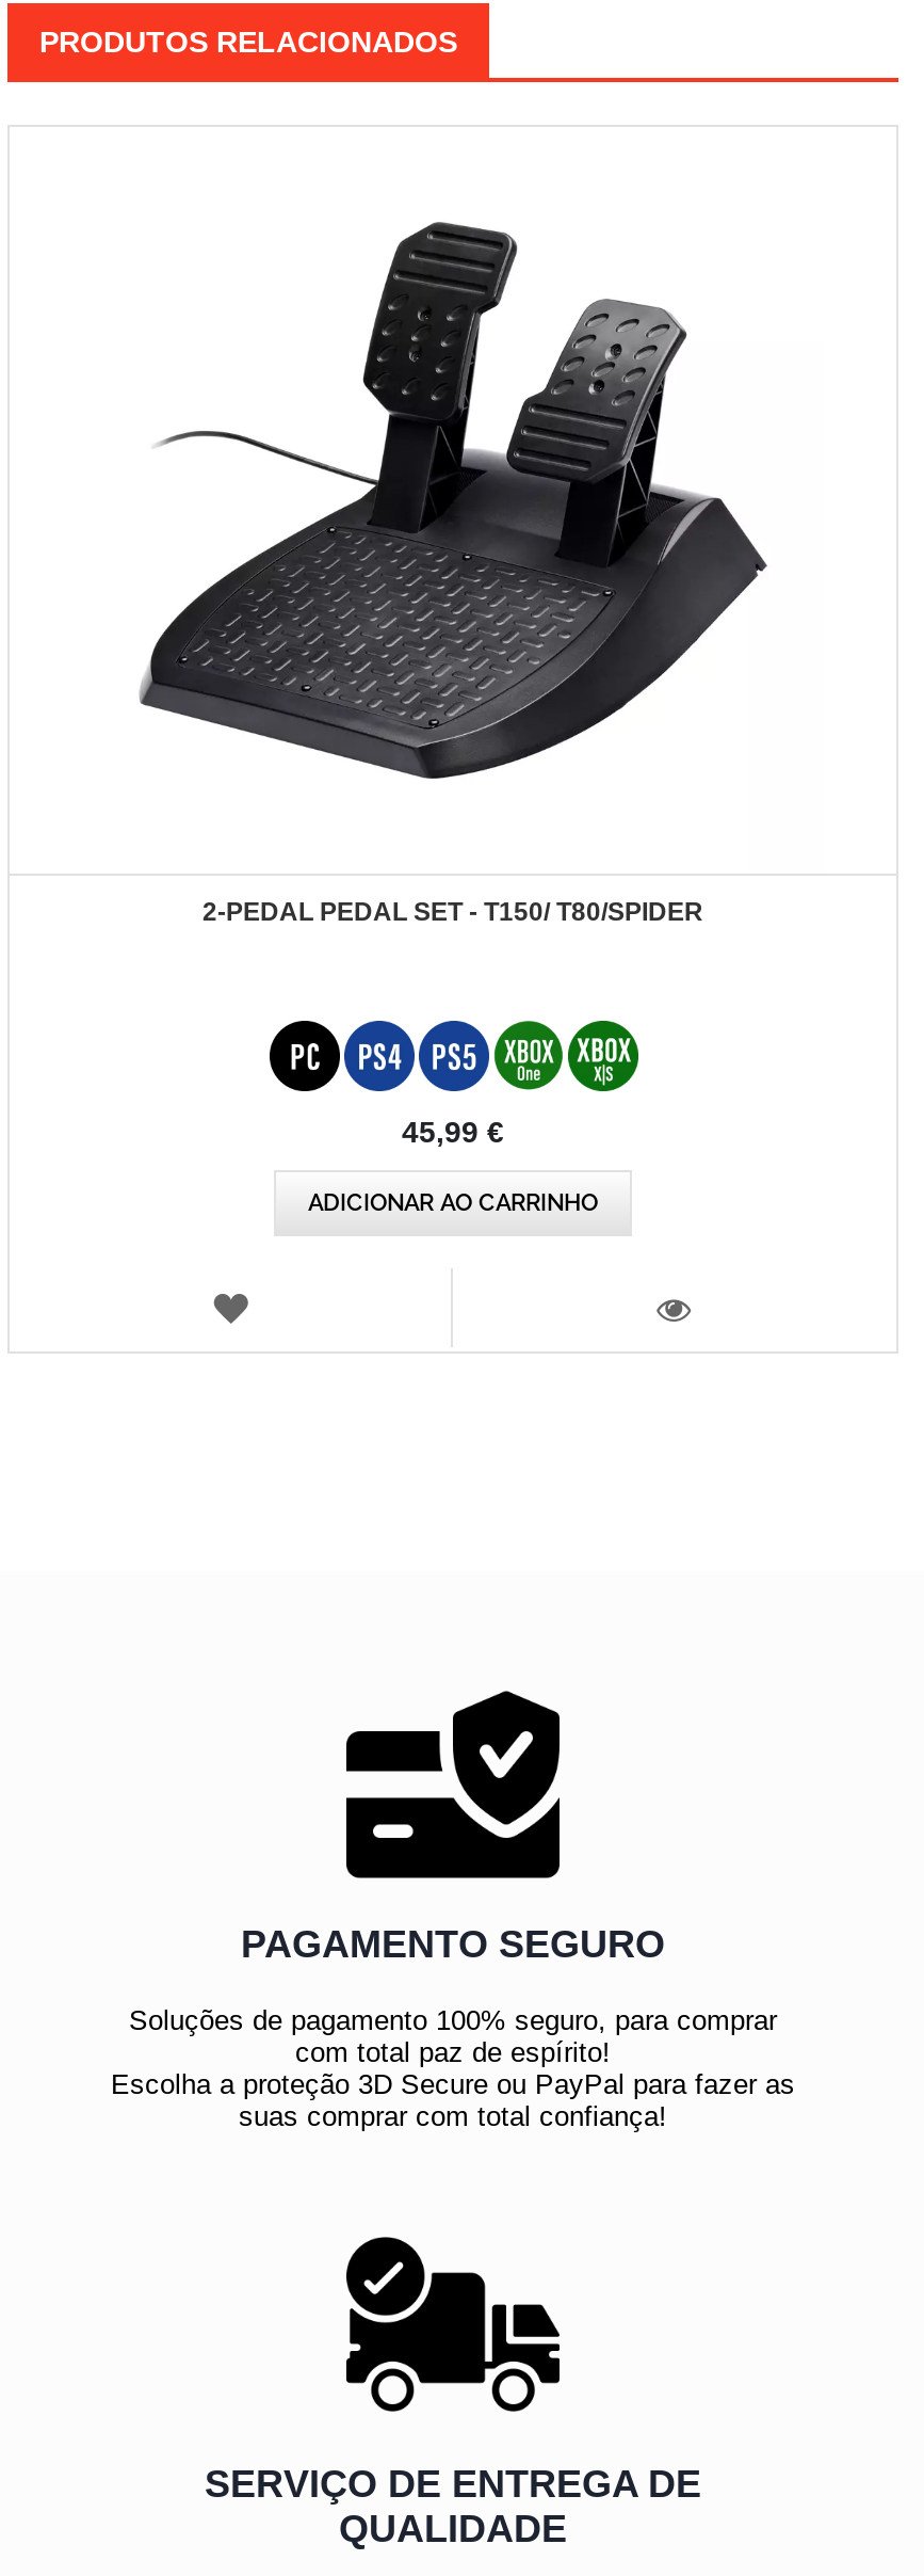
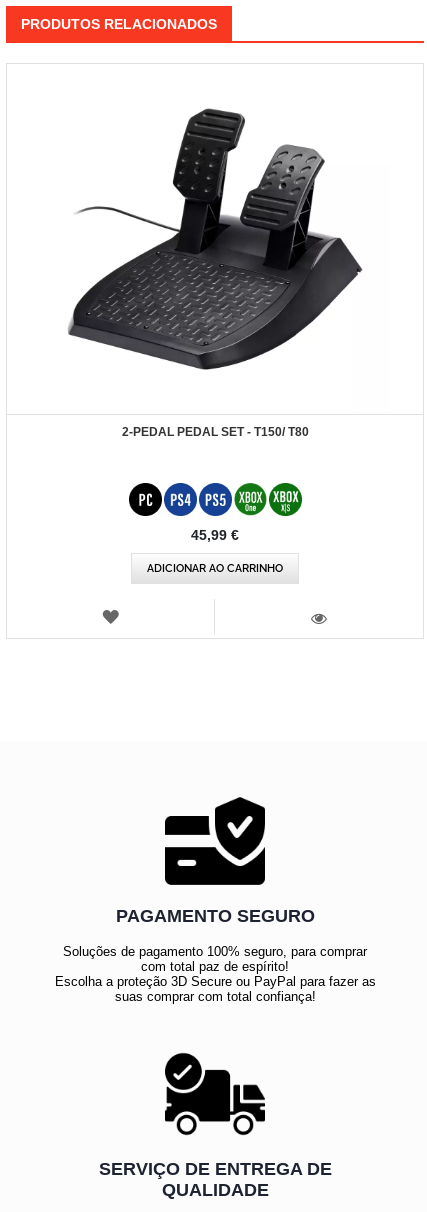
[202,896,703,926] 2-PEDAL PEDAL SET - T150/ T80/SPIDER -> [121,425,308,439] 2-PEDAL PEDAL SET - T150/ T80

